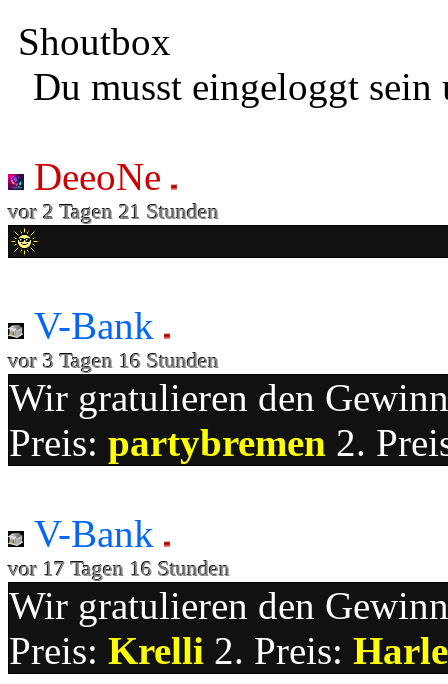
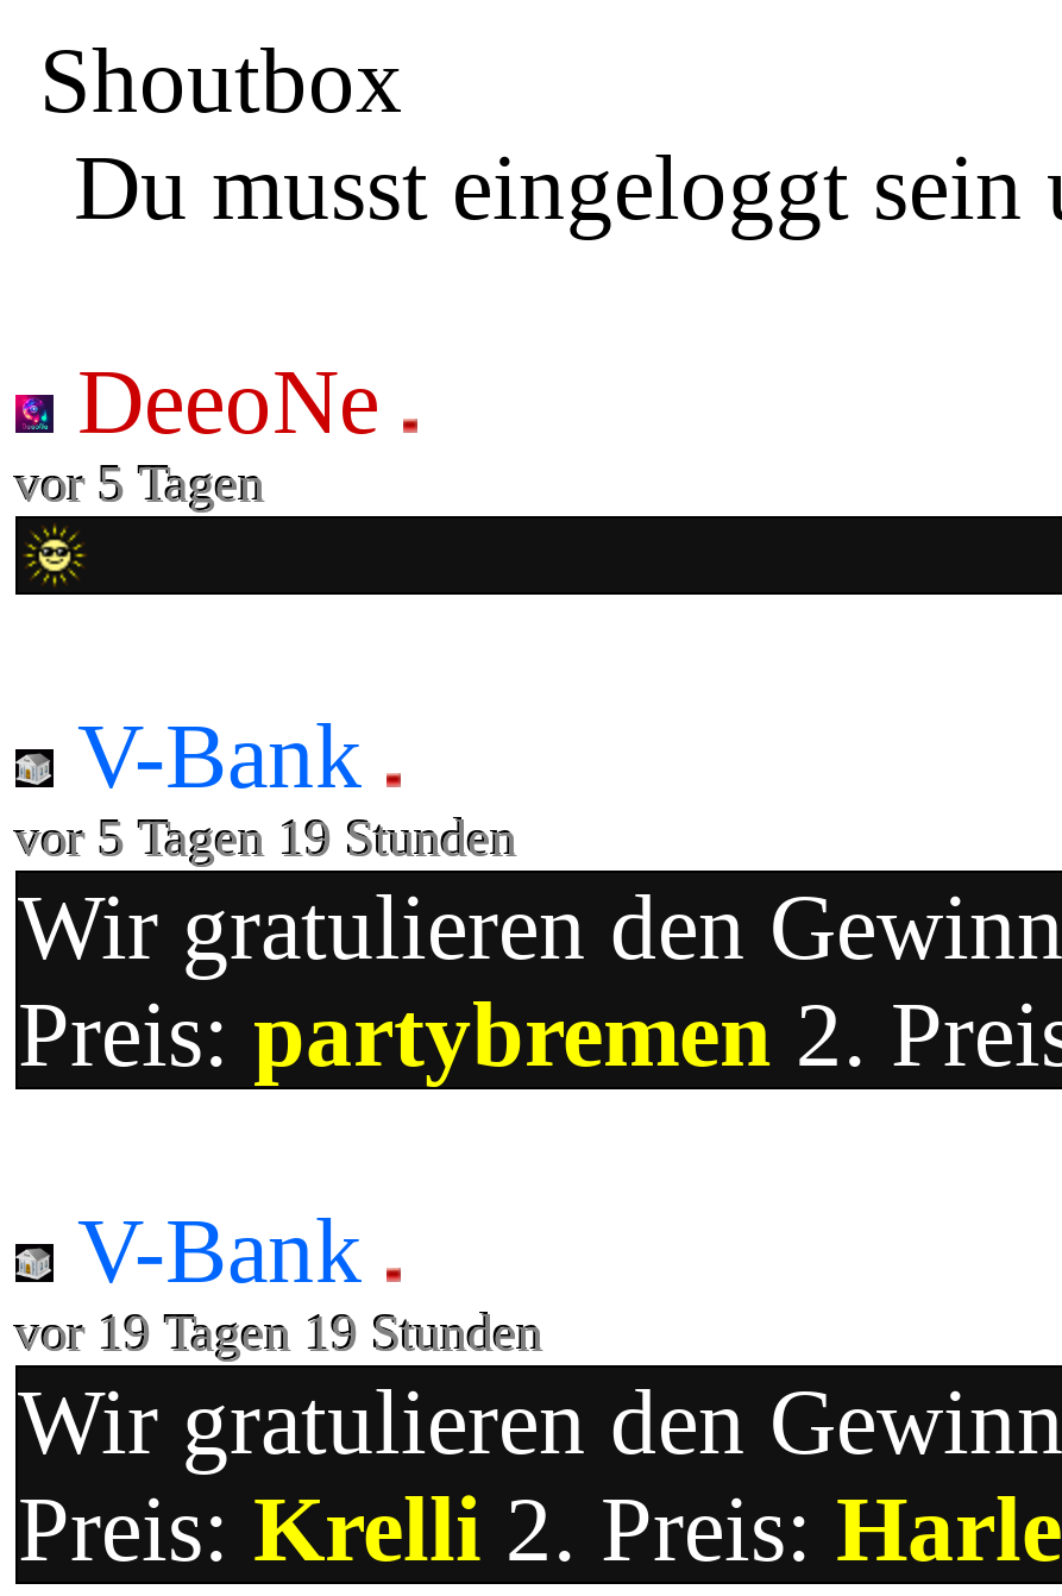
[8,199,219,224] vor 2 Tagen 21 Stunden -> [15,454,265,513] vor 5 Tagen
[8,348,219,373] vor 3 Tagen 16 Stunden -> [15,808,517,868] vor 5 Tagen 19 Stunden
[8,556,230,581] vor 17 Tagen 16 Stunden -> [15,1303,543,1362] vor 19 Tagen 19 Stunden

